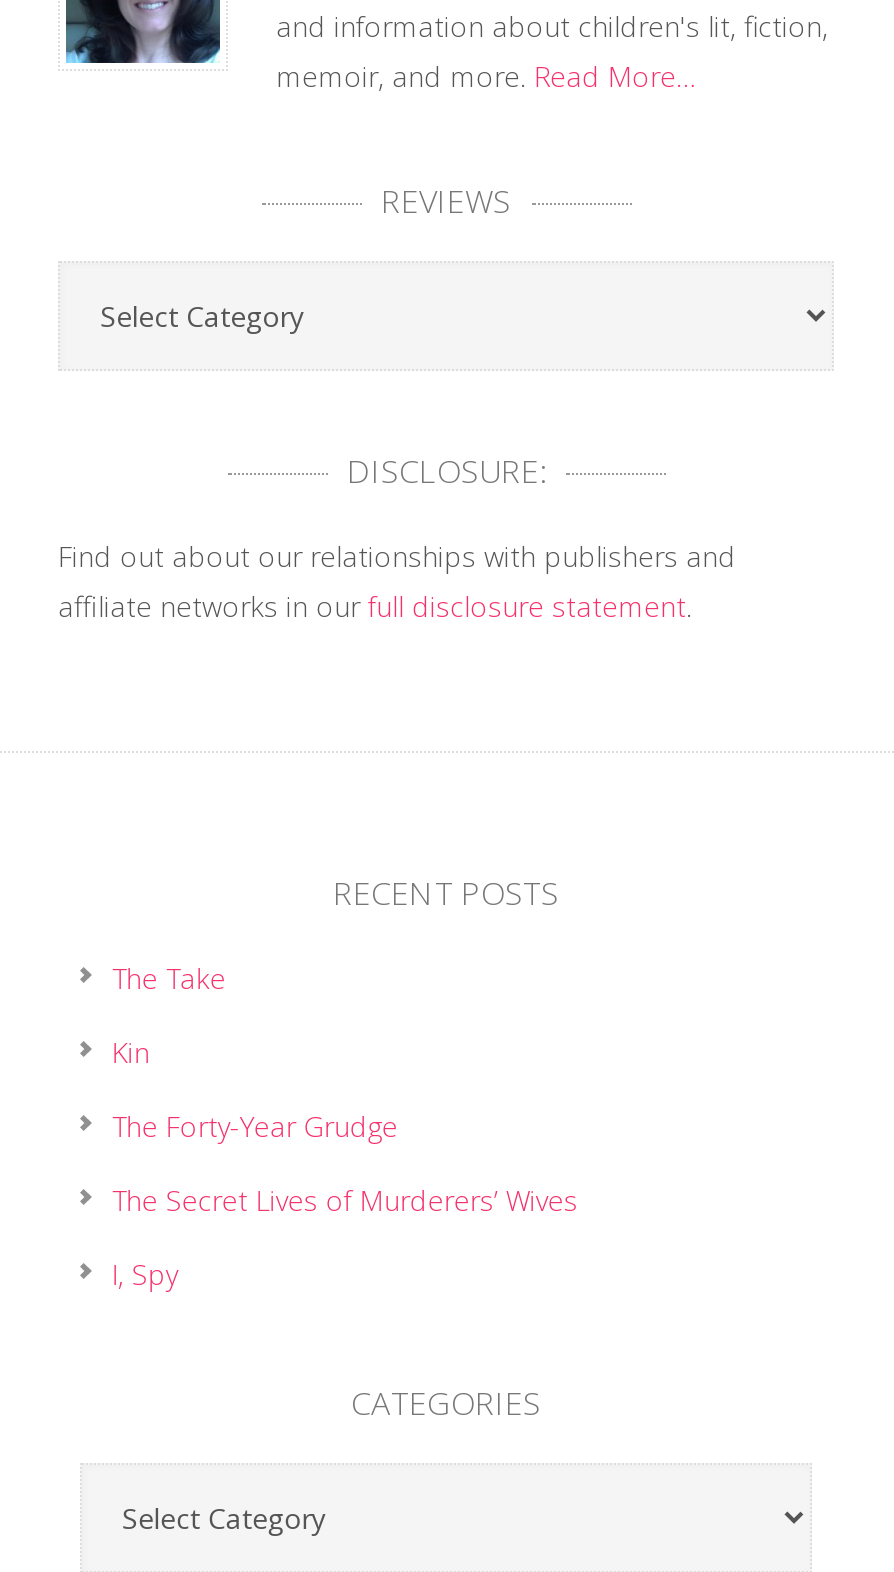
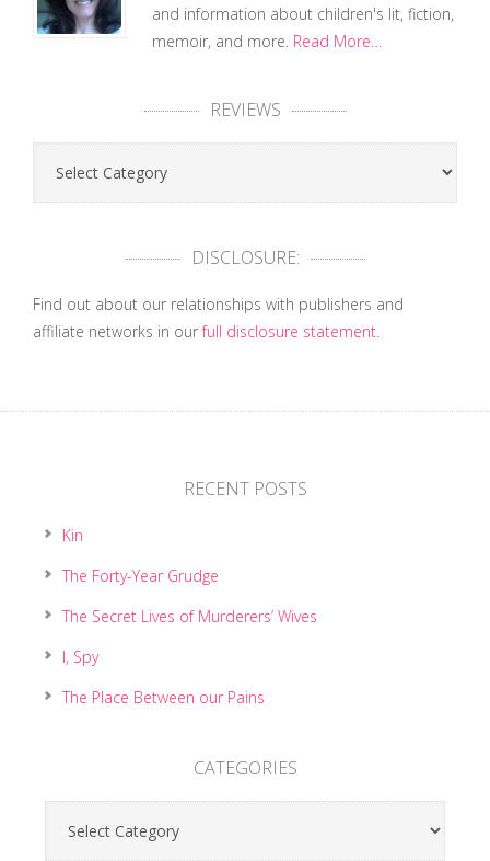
[112,958,226,996] The Take -> none
moved [112,1032,578,1292] -> [62,525,317,667]: Kin | The Forty-Year Grudge | The Secret Lives of Murderers’ Wives | I, Spy
none -> [62,687,265,708] The Place Between our Pains

